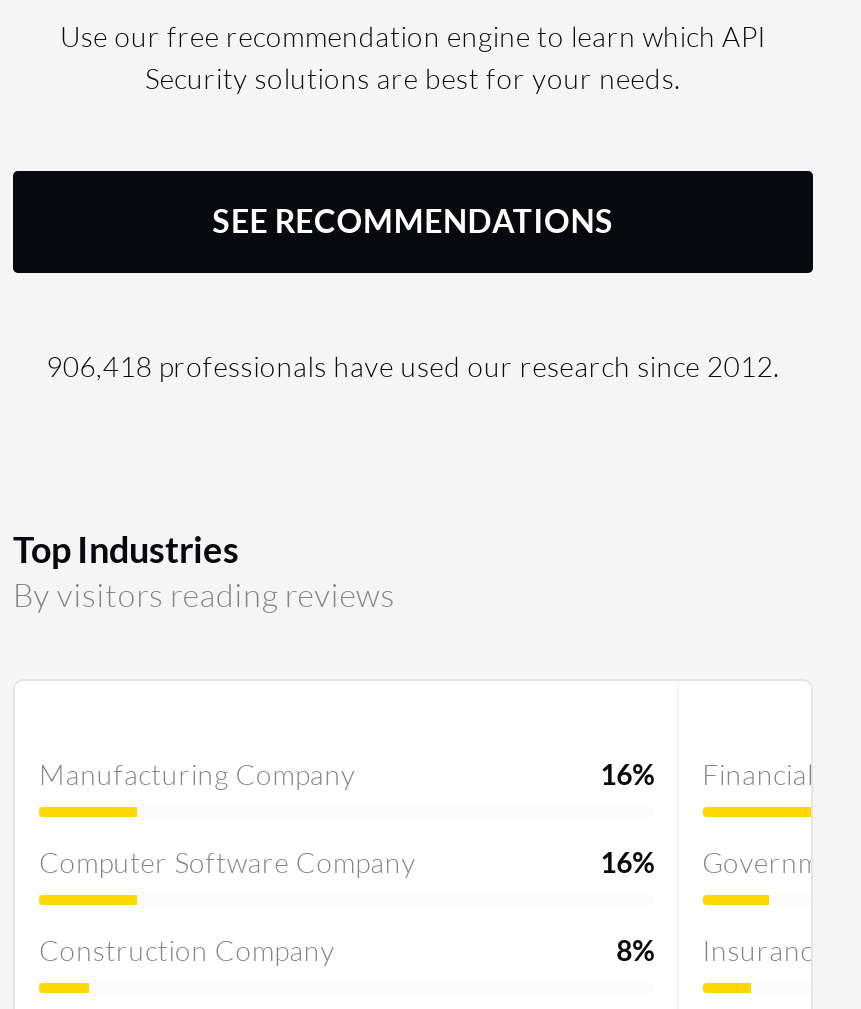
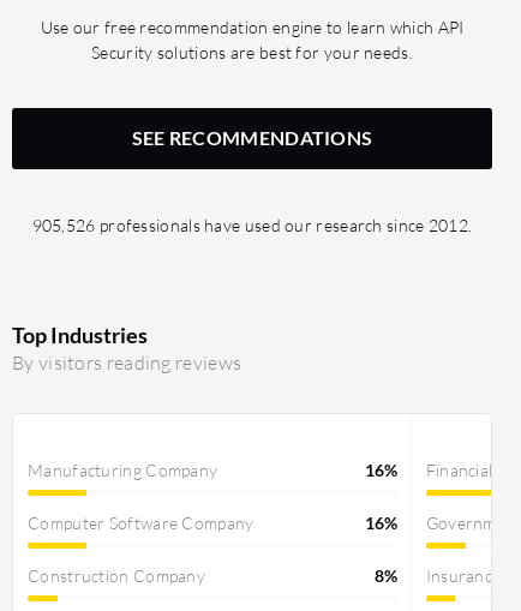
[46,349,780,383] 906,418 professionals have used our research since 2012. -> [32,215,472,235] 905,526 professionals have used our research since 2012.

